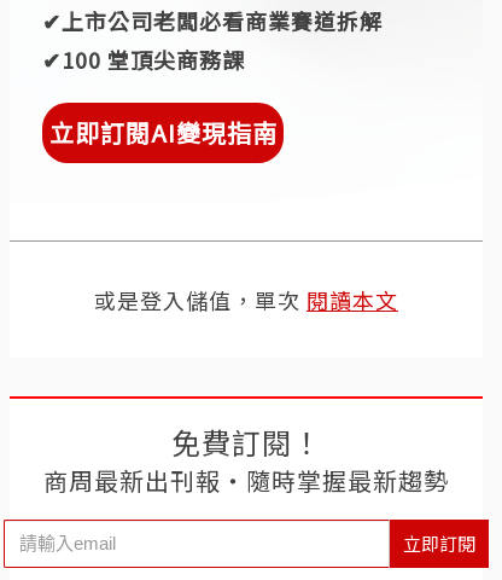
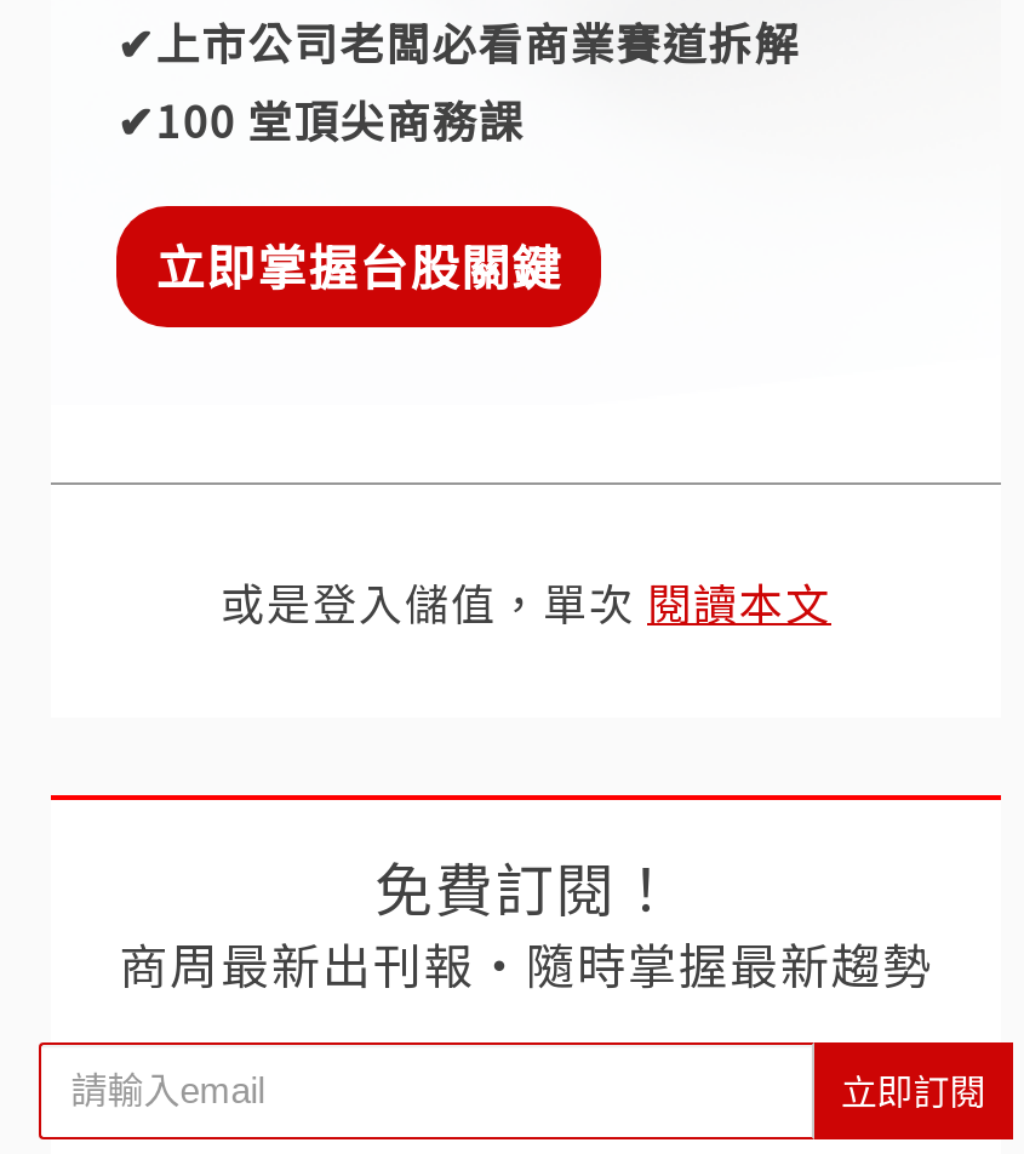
[49,115,277,150] 立即訂閱AI變現指南 -> [156,230,563,300] 立即掌握台股關鍵

